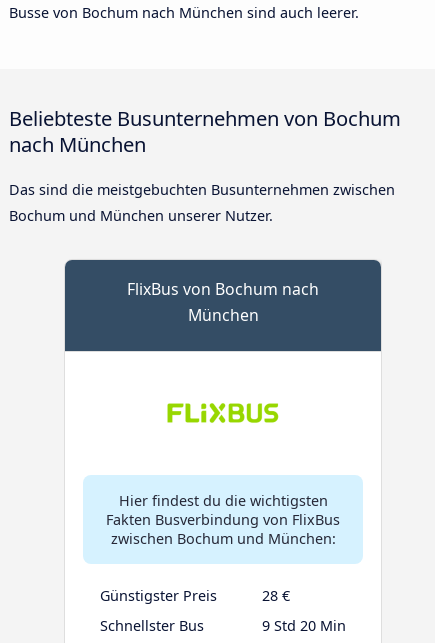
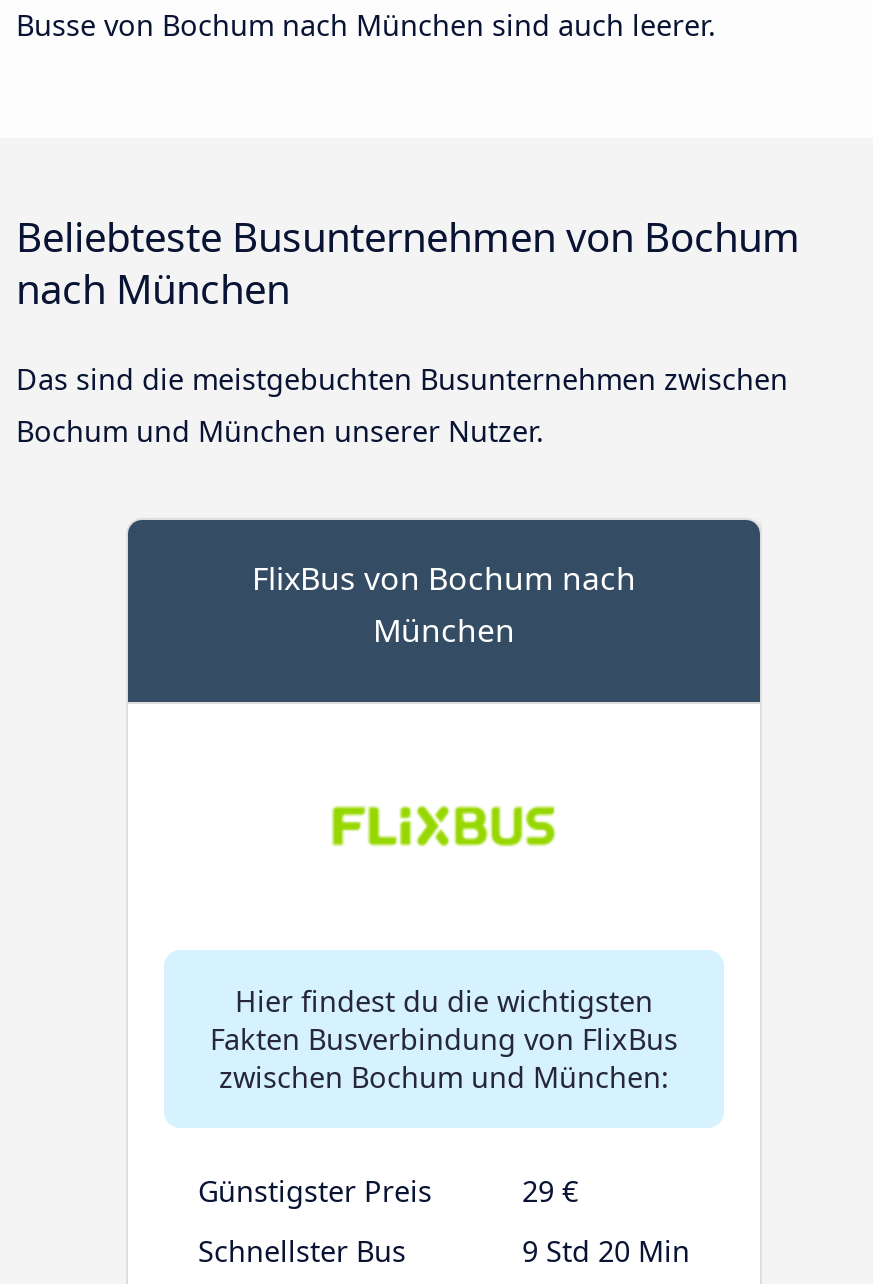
[262,586,290,605] 28 € -> [522,1173,578,1211] 29 €

